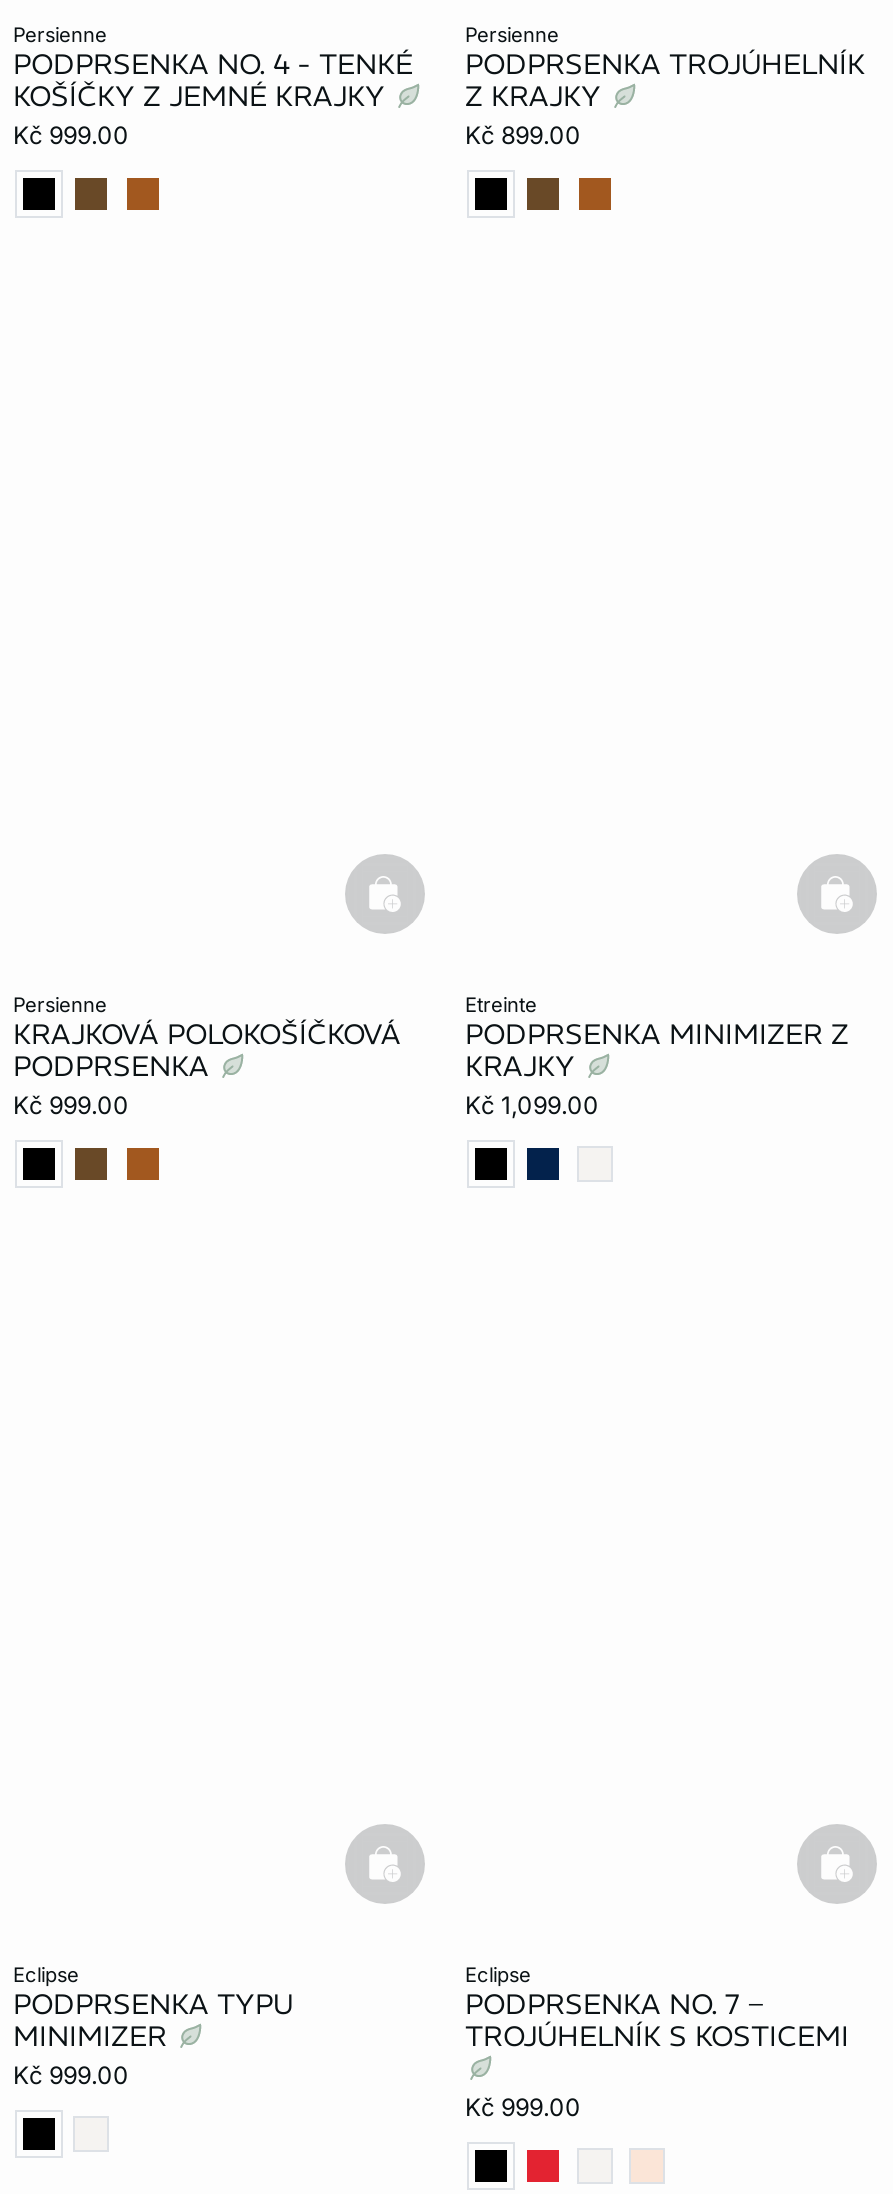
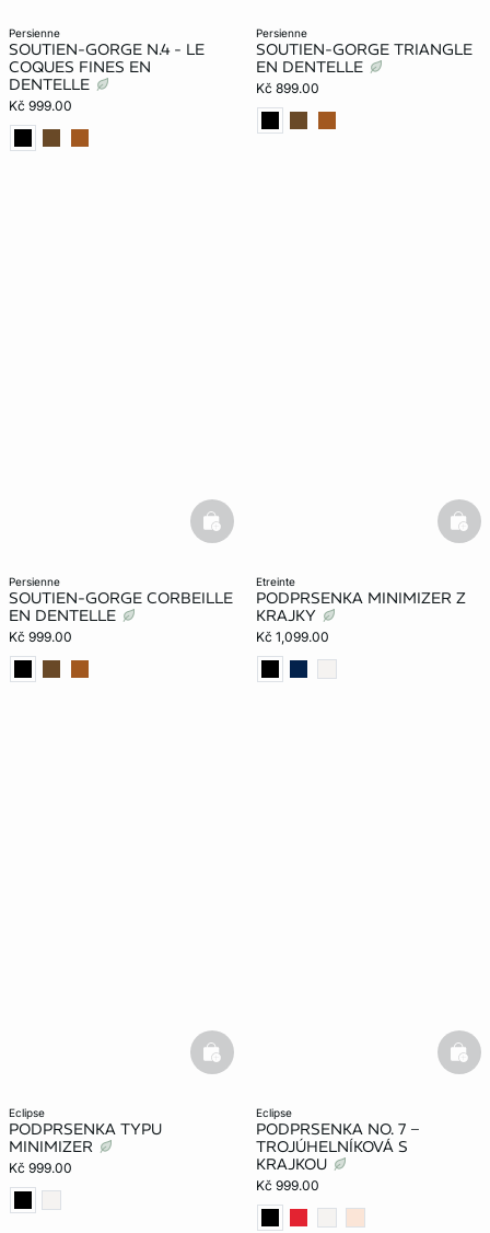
[13,46,413,114] PODPRSENKA NO. 4 - TENKÉ | KOŠÍČKY Z JEMNÉ KRAJKY -> [9,39,205,94] SOUTIEN-GORGE N.4 - LE | COQUES FINES EN | DENTELLE
[465,46,865,114] PODPRSENKA TROJÚHELNÍK | Z KRAJKY -> [256,39,472,77] SOUTIEN-GORGE TRIANGLE | EN DENTELLE
[13,1016,401,1084] KRAJKOVÁ POLOKOŠÍČKOVÁ | PODPRSENKA -> [9,588,233,625] SOUTIEN-GORGE CORBEILLE | EN DENTELLE
[465,2018,849,2054] TROJÚHELNÍK S KOSTICEMI -> [256,1137,408,1174] TROJÚHELNÍKOVÁ S | KRAJKOU

